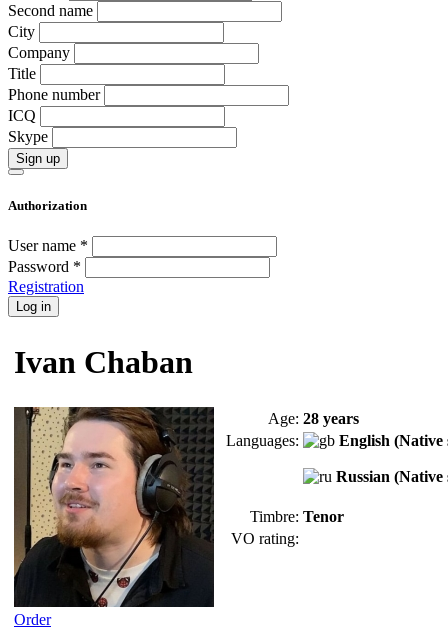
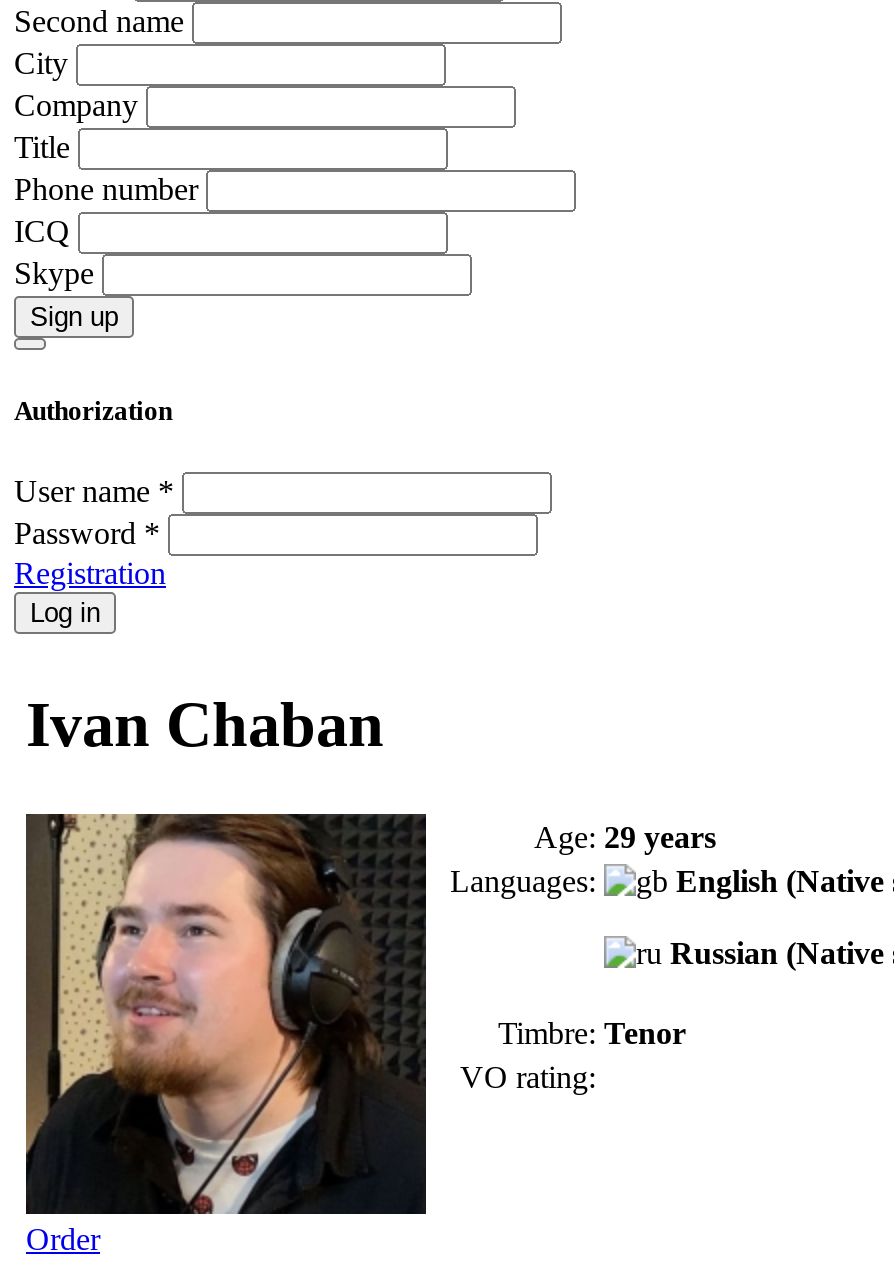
[268,410,359,427] Age: 28 years -> [534,819,716,853] Age: 29 years

